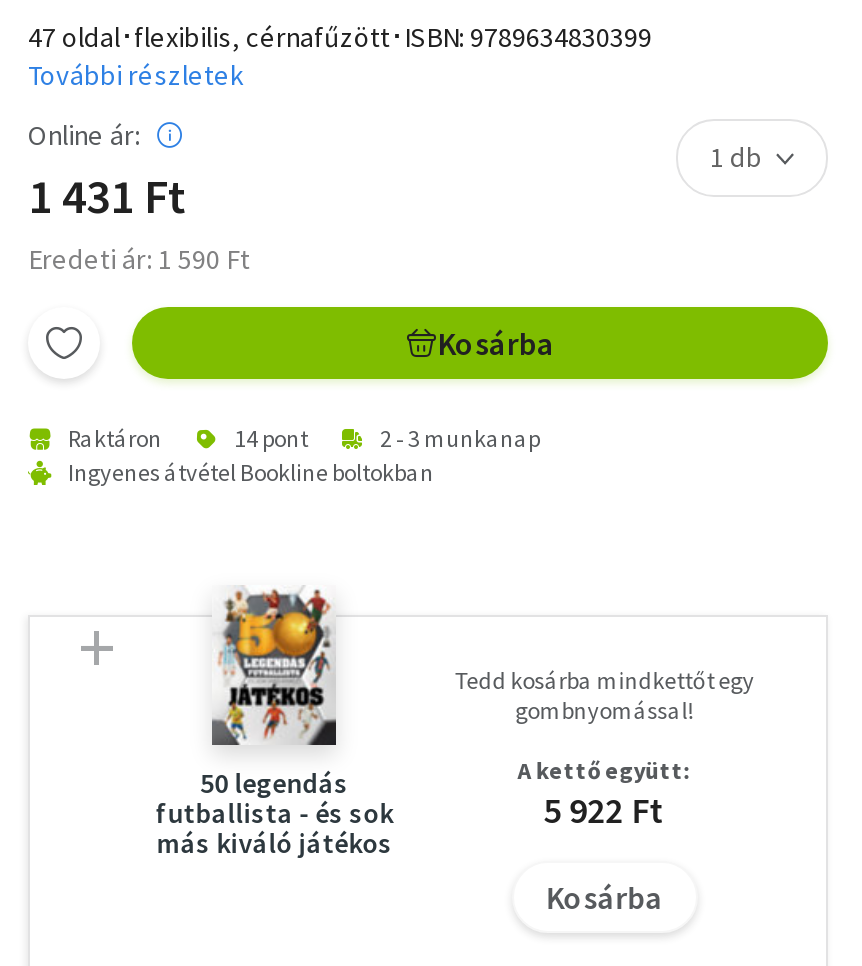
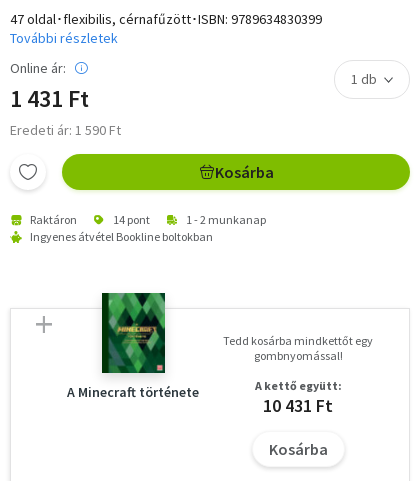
[380,423,540,453] 2 - 3 munkanap -> [186,212,266,227] 1 - 2 munkanap
[156,585,394,861] [image] | 50 legendás | futballista - és sok | más kiváló játékos -> [67,292,199,401] [image] | A Minecraft története
[544,787,666,833] 5 922 Ft -> [263,394,333,417] 10 431 Ft

